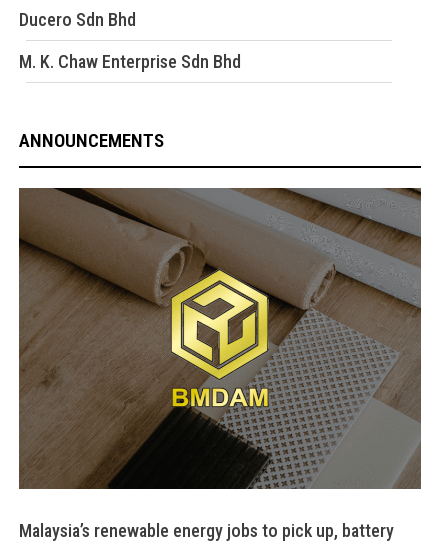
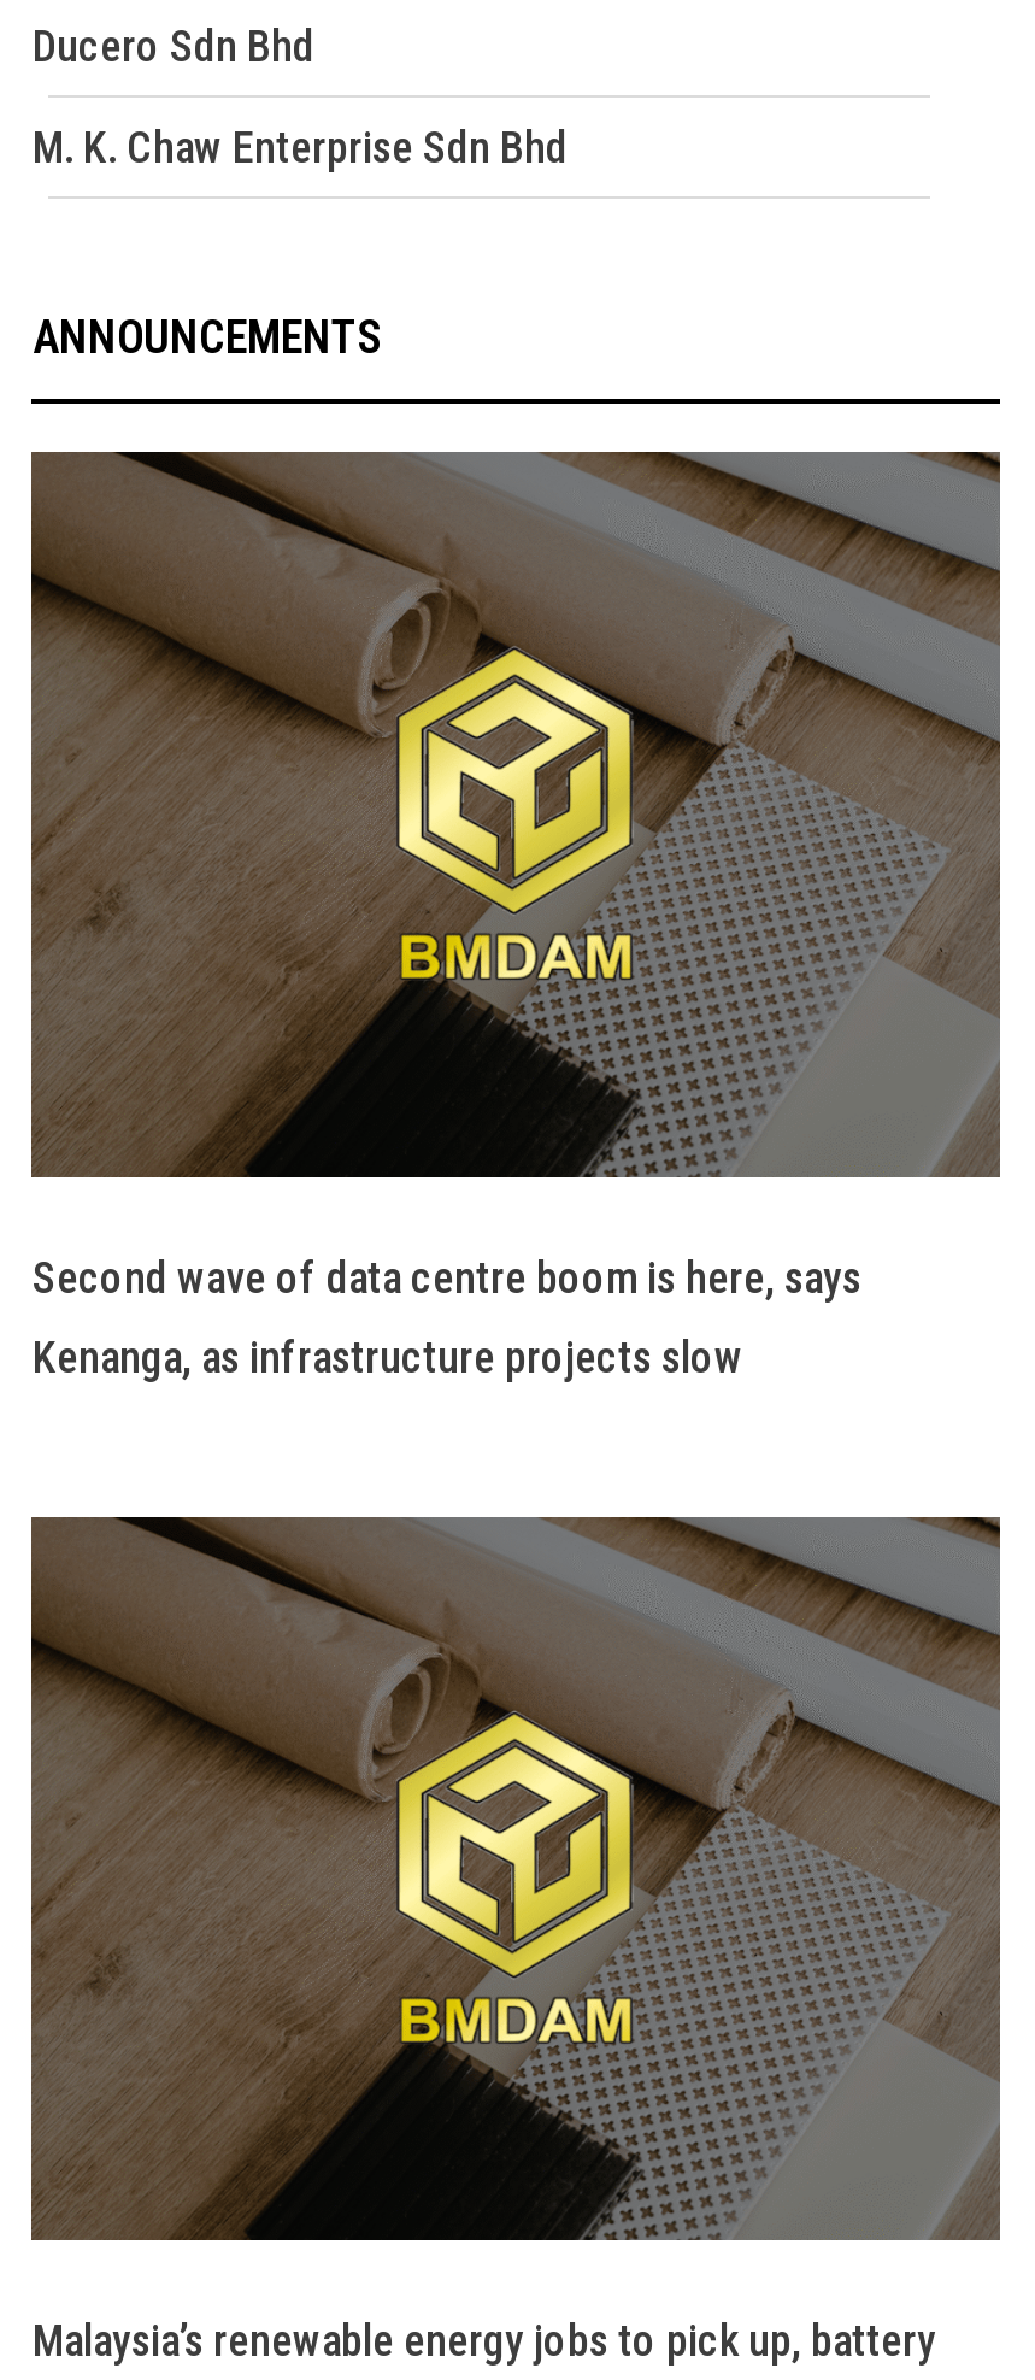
none -> [33,1251,861,1381] Second wave of data centre boom is here, says | Kenanga, as infrastructure projects slow

